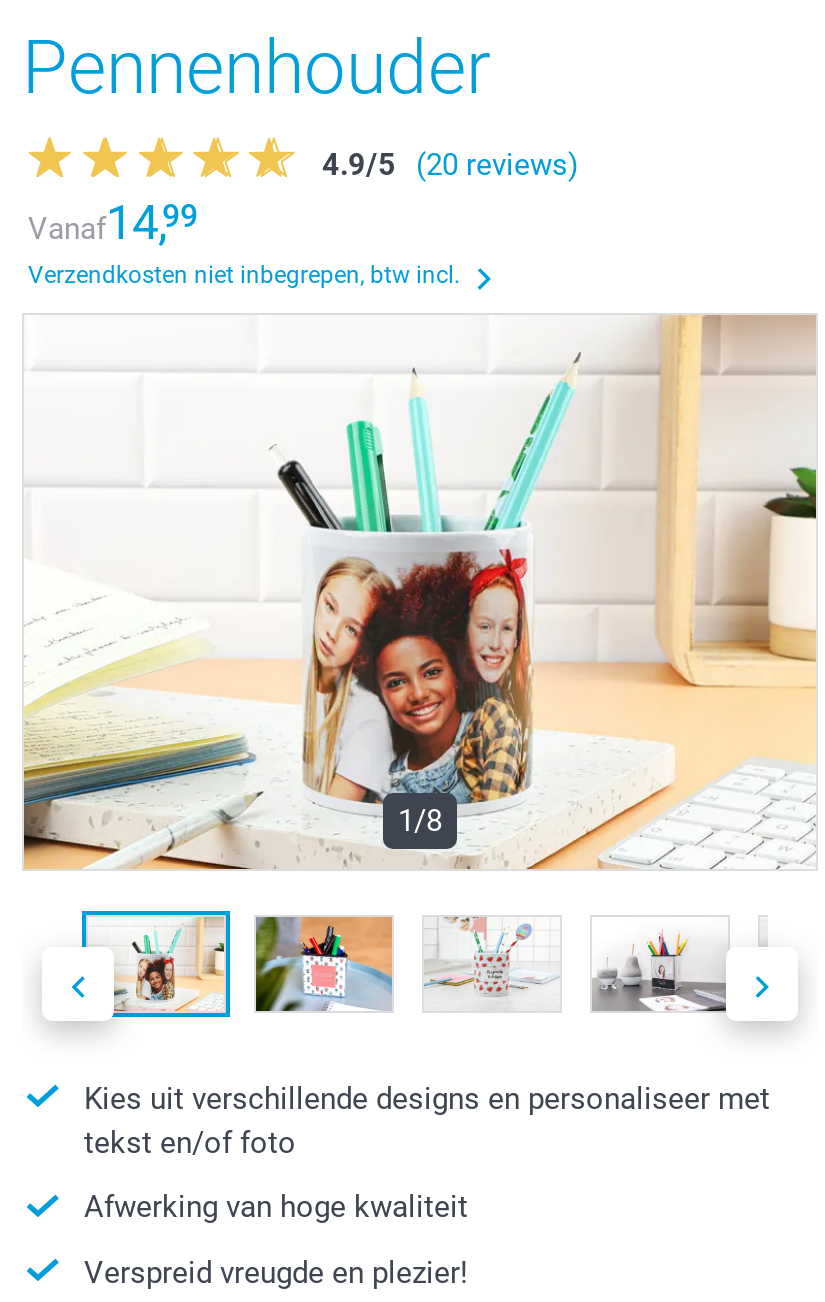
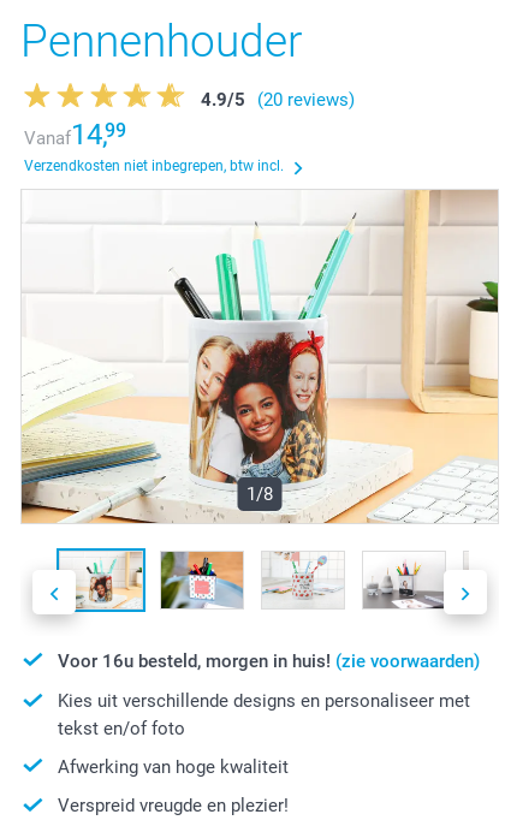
none -> [58,650,480,672] Voor 16u besteld, morgen in huis! (zie voorwaarden)

